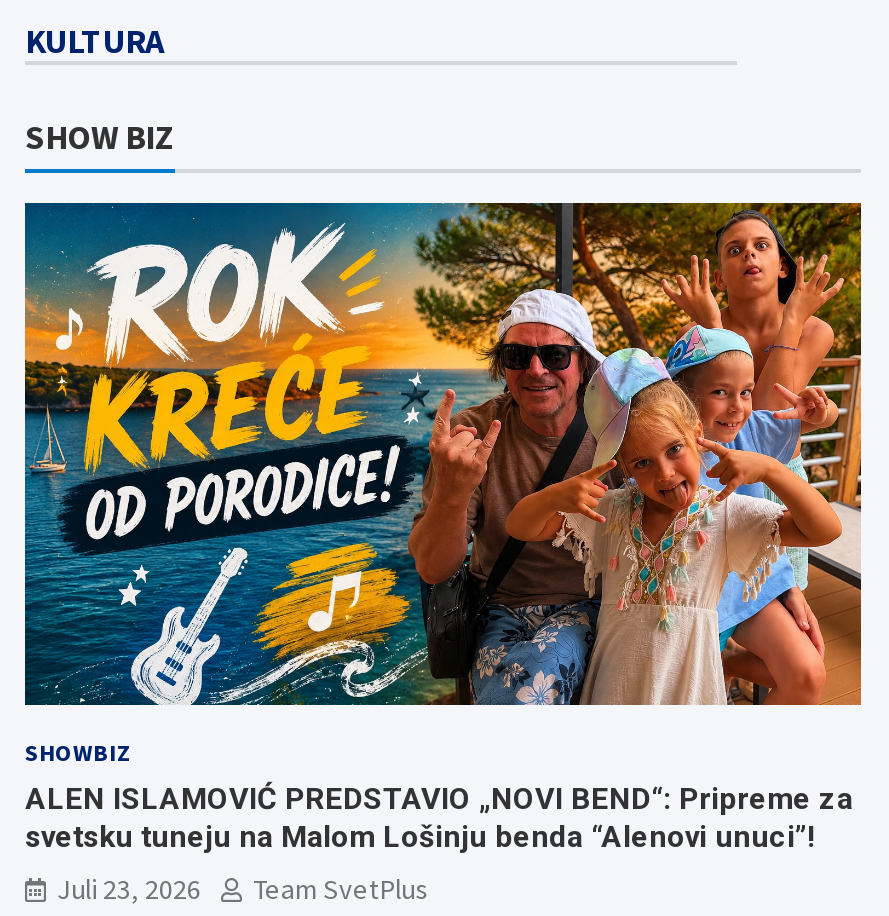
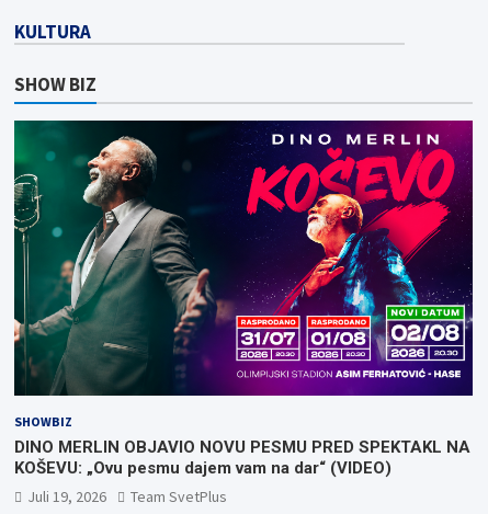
[23,201,863,907] [image] | ALEN ISLAMOVIĆ PREDSTAVIO „NOVI BEND“: Pripreme za | svetsku tuneju na Malom Lošinju benda “Alenovi unuci”! | Juli 23, 2026 -> [13,119,474,506] [image] | DINO MERLIN OBJAVIO NOVU PESMU PRED SPEKTAKL NA | KOŠEVU: „Ovu pesmu dajem vam na dar“ (VIDEO) | Juli 19, 2026

